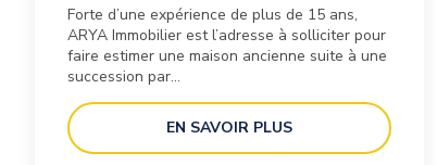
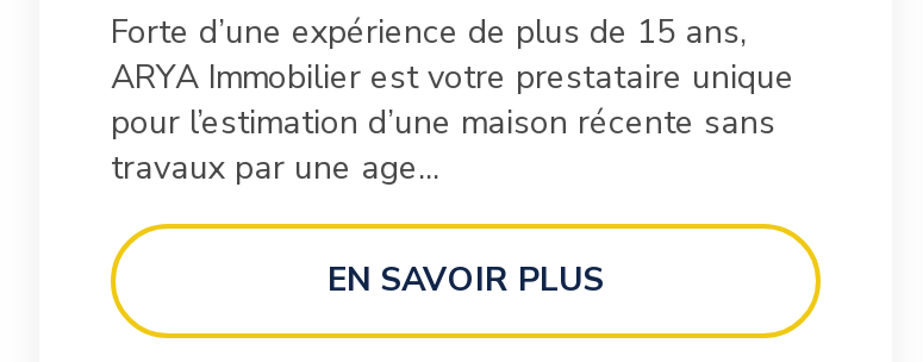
[67,25,387,87] ARYA Immobilier est l’adresse à solliciter pour | faire estimer une maison ancienne suite à une | succession par... -> [111,56,794,191] ARYA Immobilier est votre prestataire unique | pour l’estimation d’une maison récente sans | travaux par une age...

